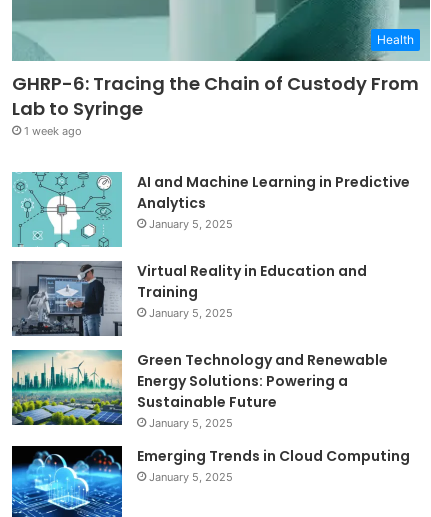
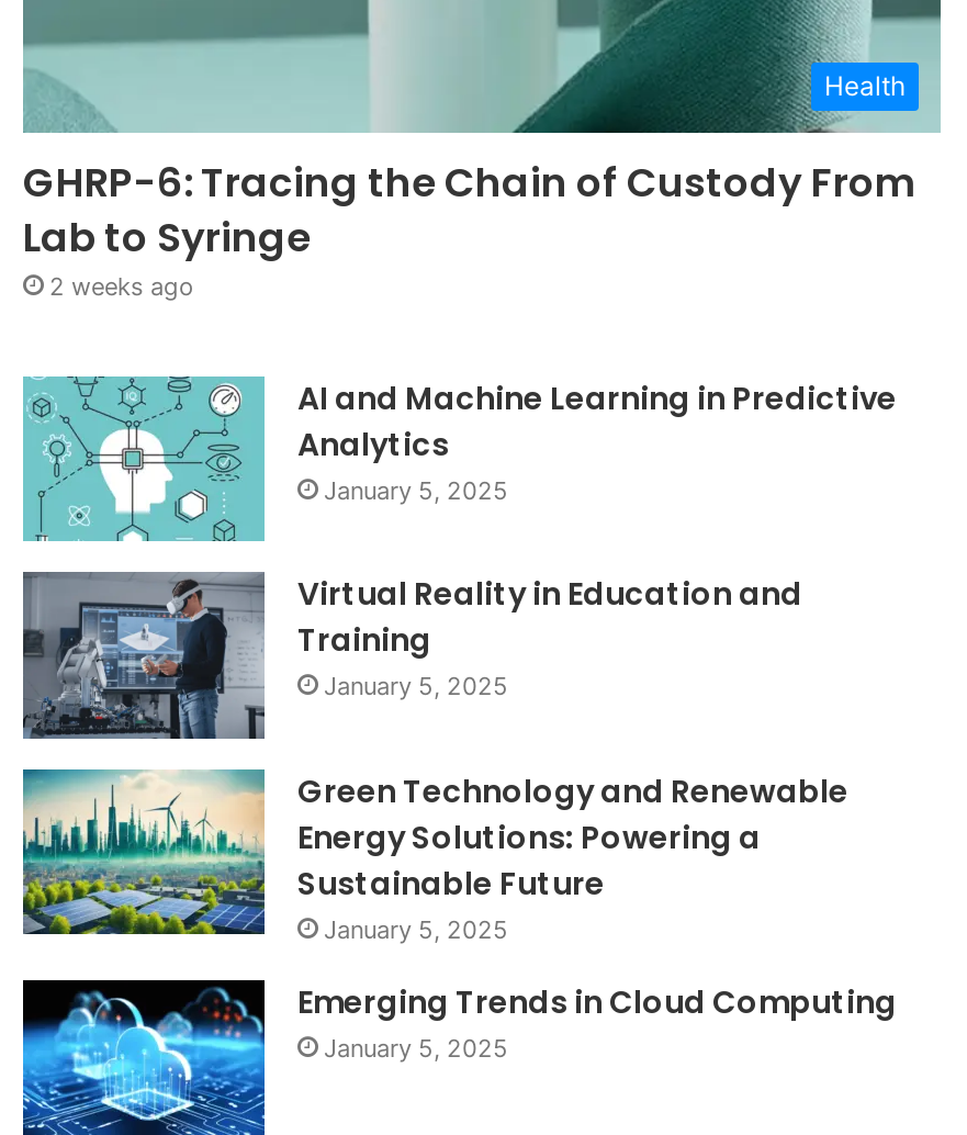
[24,124,82,138] 1 week ago -> [49,272,194,303] 2 weeks ago

